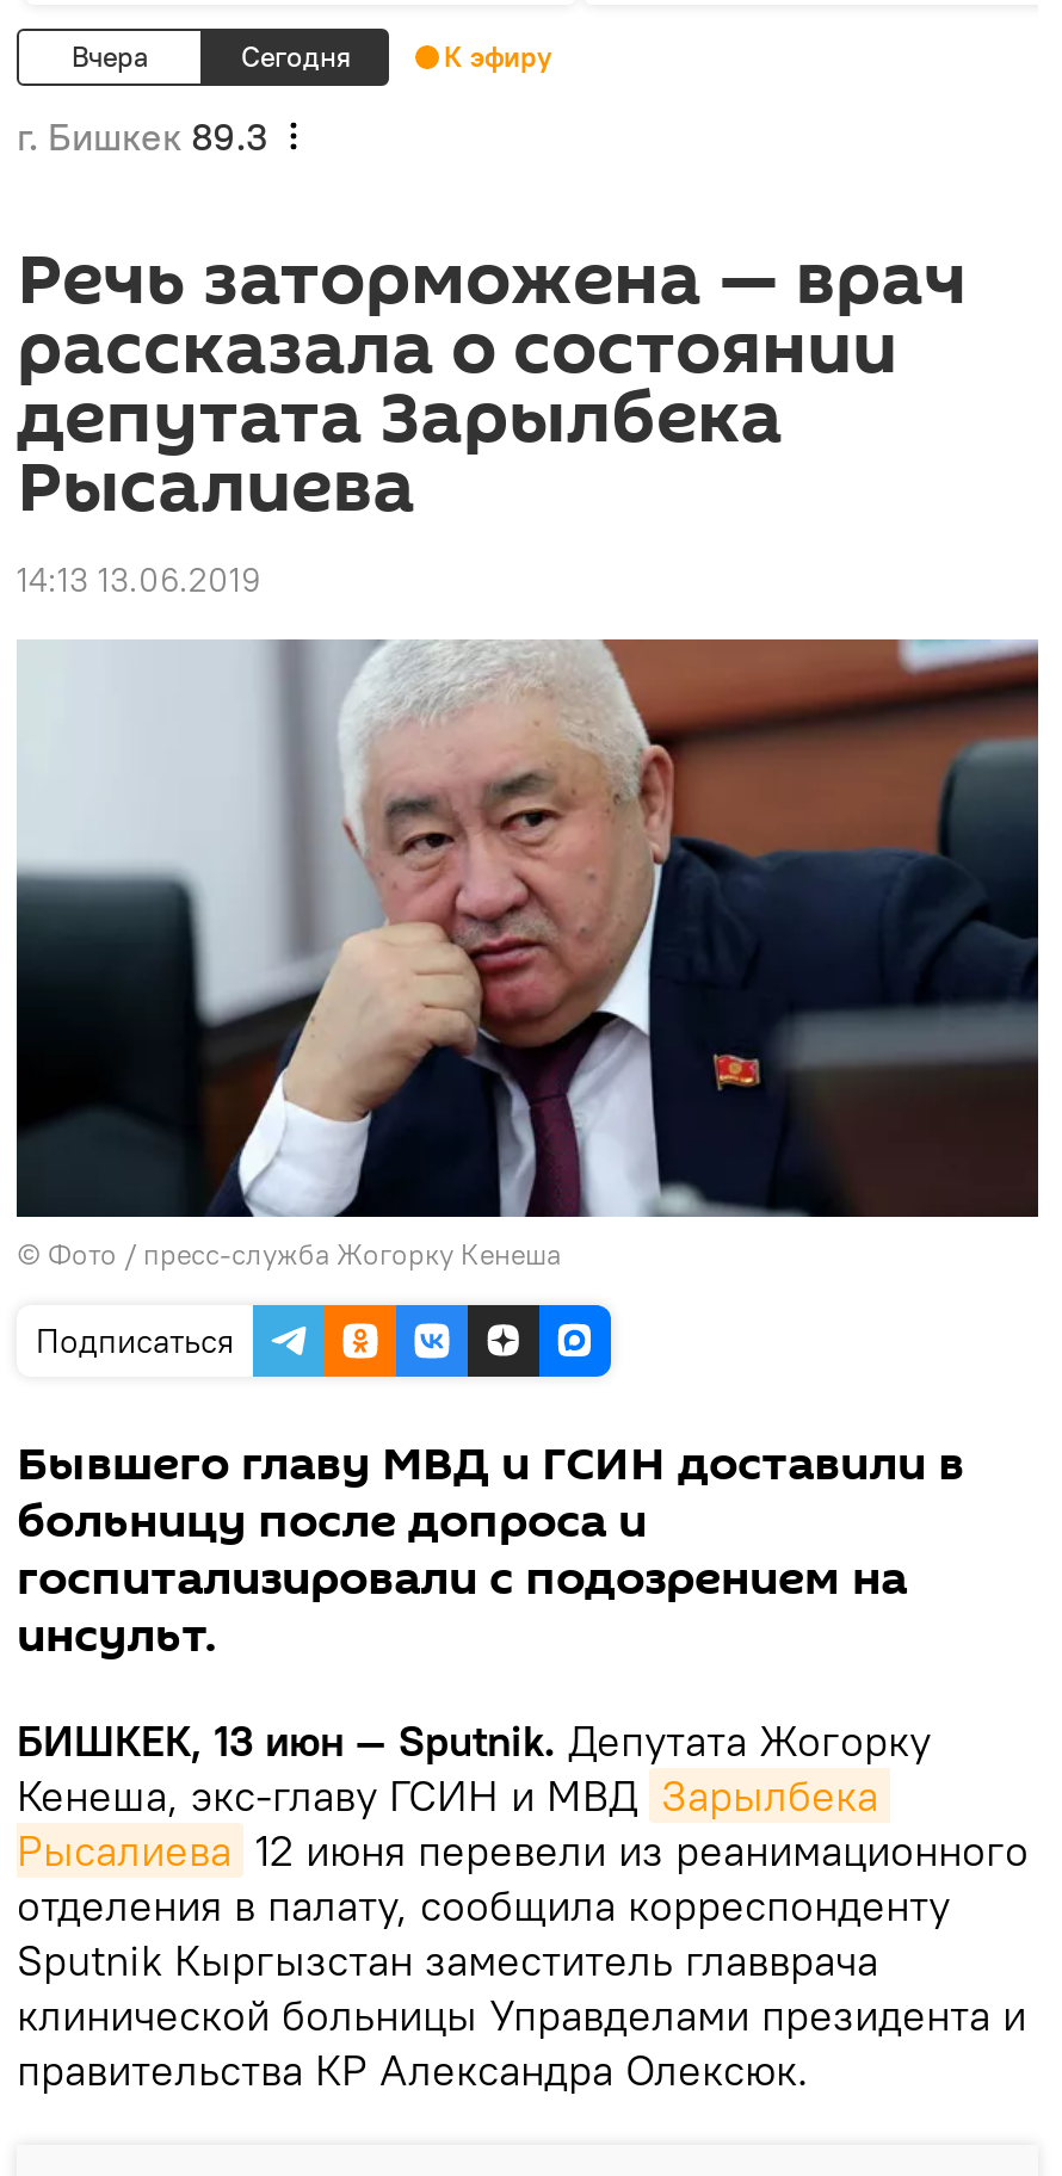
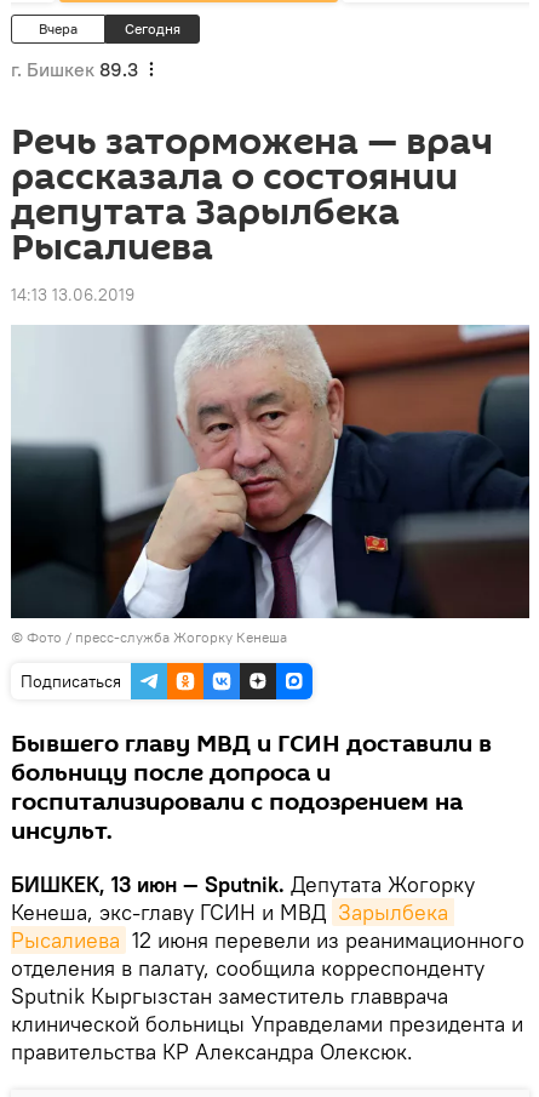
[444,38,551,74] К эфиру -> none

